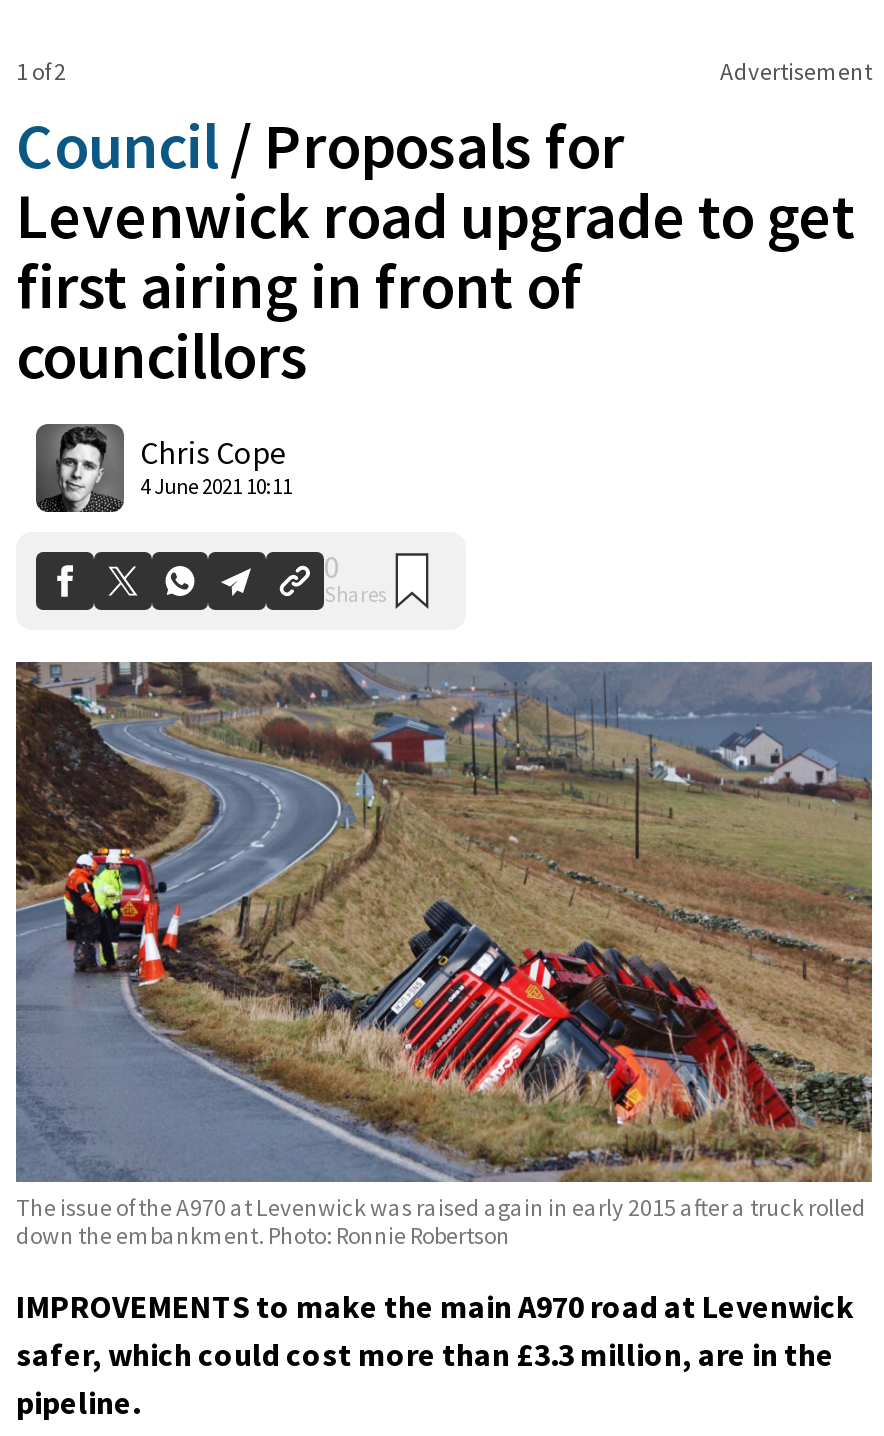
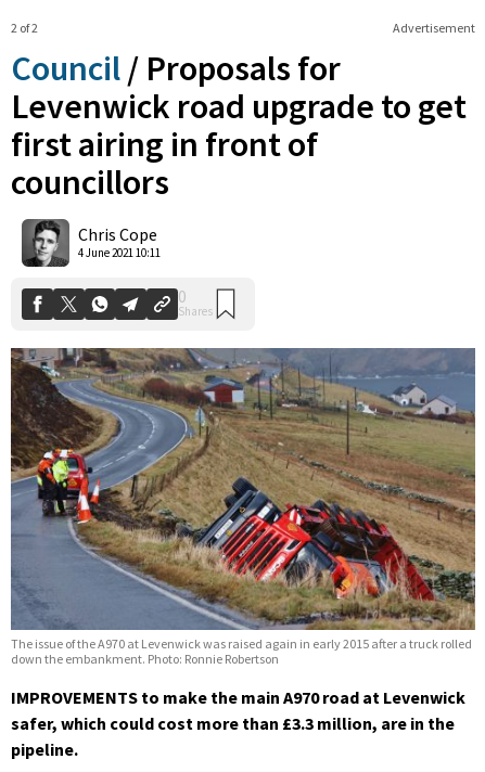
[16,56,66,86] 1 of 2 -> [11,19,38,36] 2 of 2

